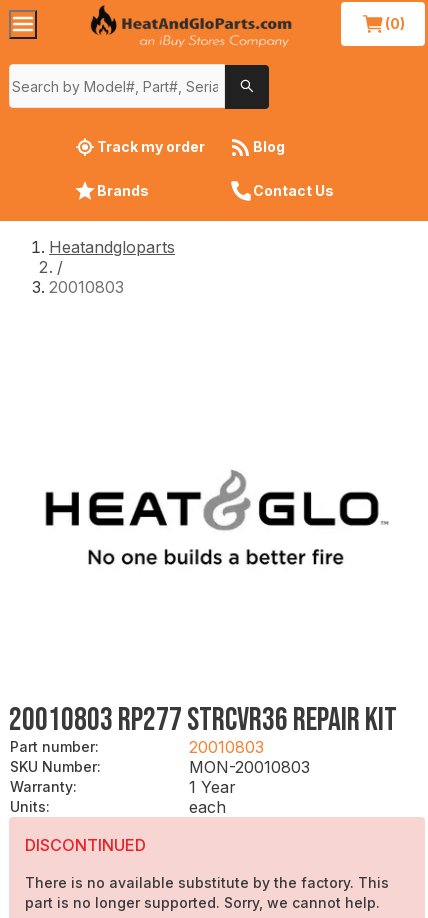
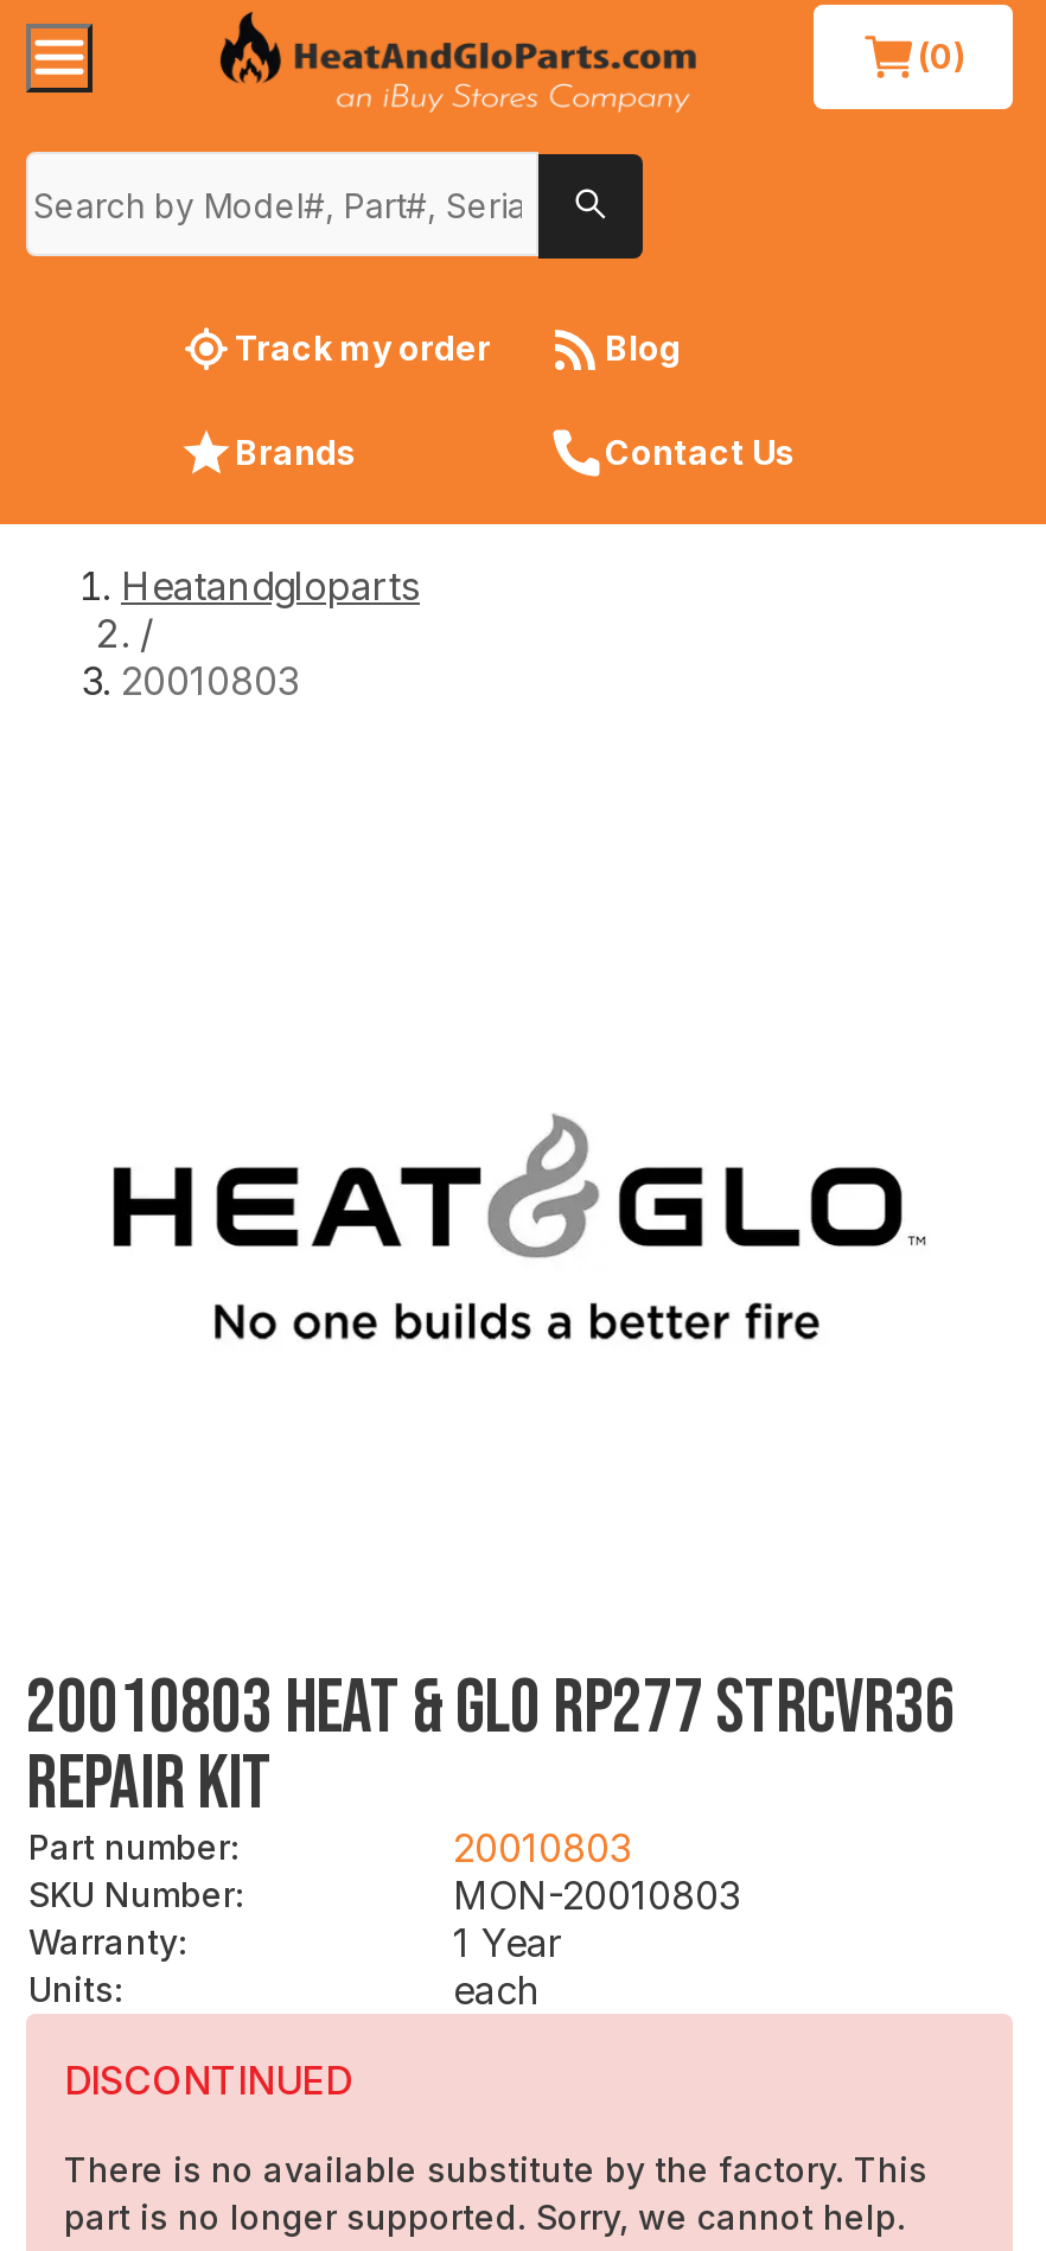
[9,700,397,739] 20010803 RP277 STRCVR36 REPAIR KIT -> [26,1662,956,1830] 20010803 HEAT & GLO RP277 STRCVR36 | REPAIR KIT

